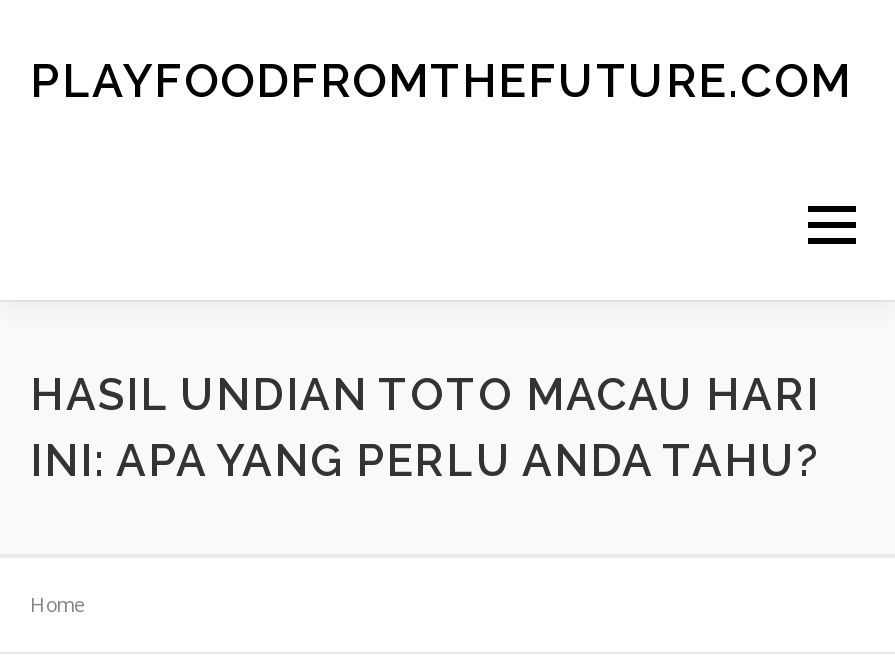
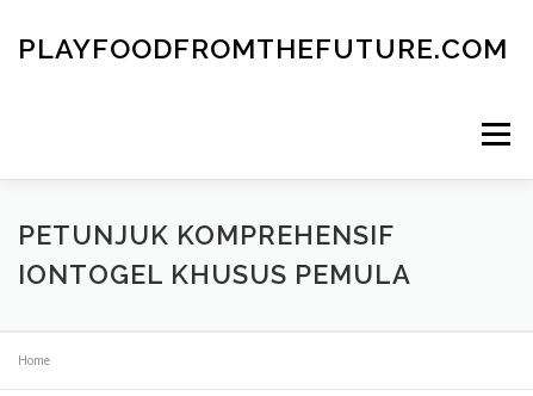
[30,368,820,486] HASIL UNDIAN TOTO MACAU HARI | INI: APA YANG PERLU ANDA TAHU? -> [18,219,411,290] PETUNJUK KOMPREHENSIF | IONTOGEL KHUSUS PEMULA

